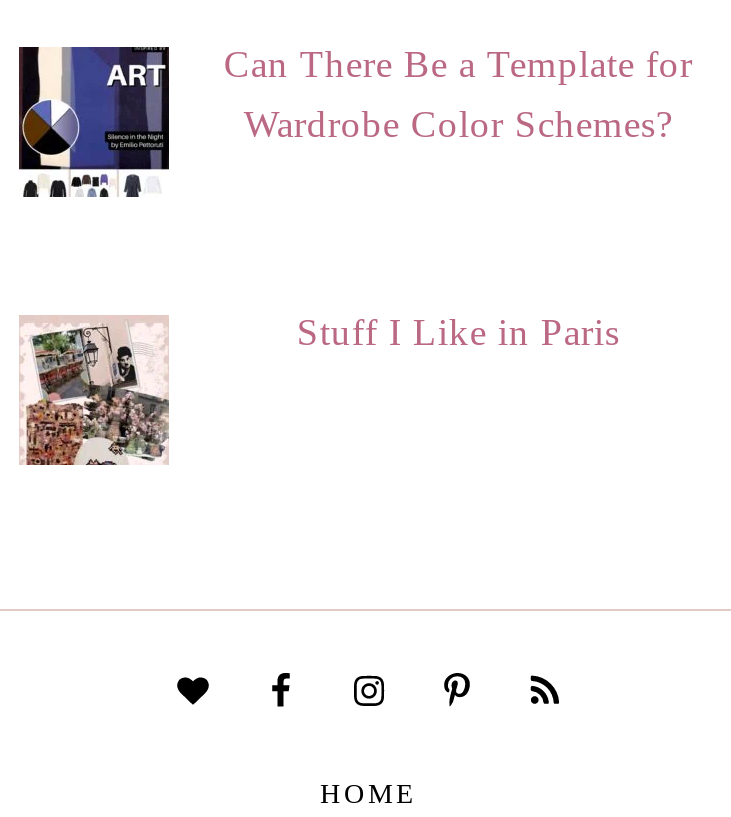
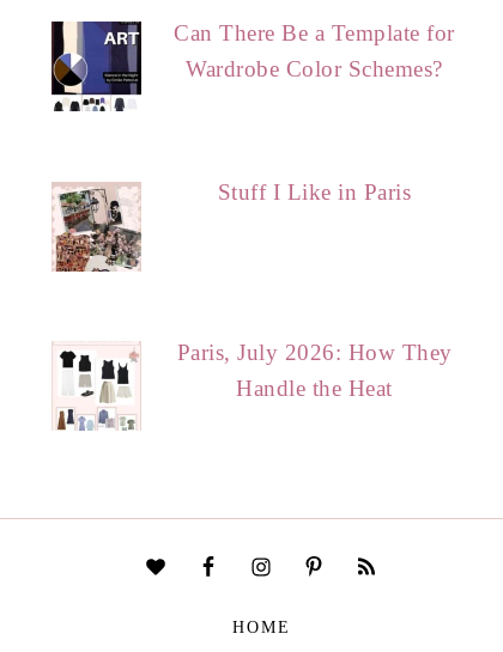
none -> [56,339,452,432] [image] | Paris, July 2026: How They | Handle the Heat

